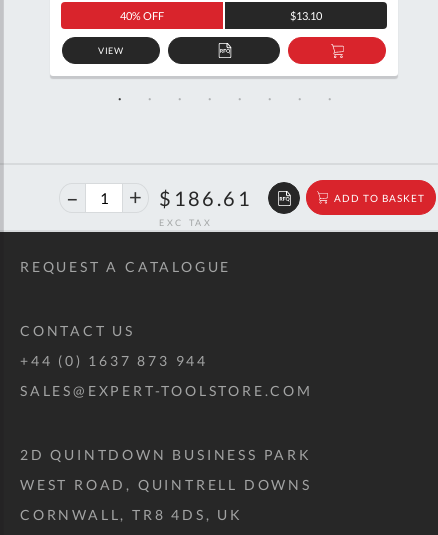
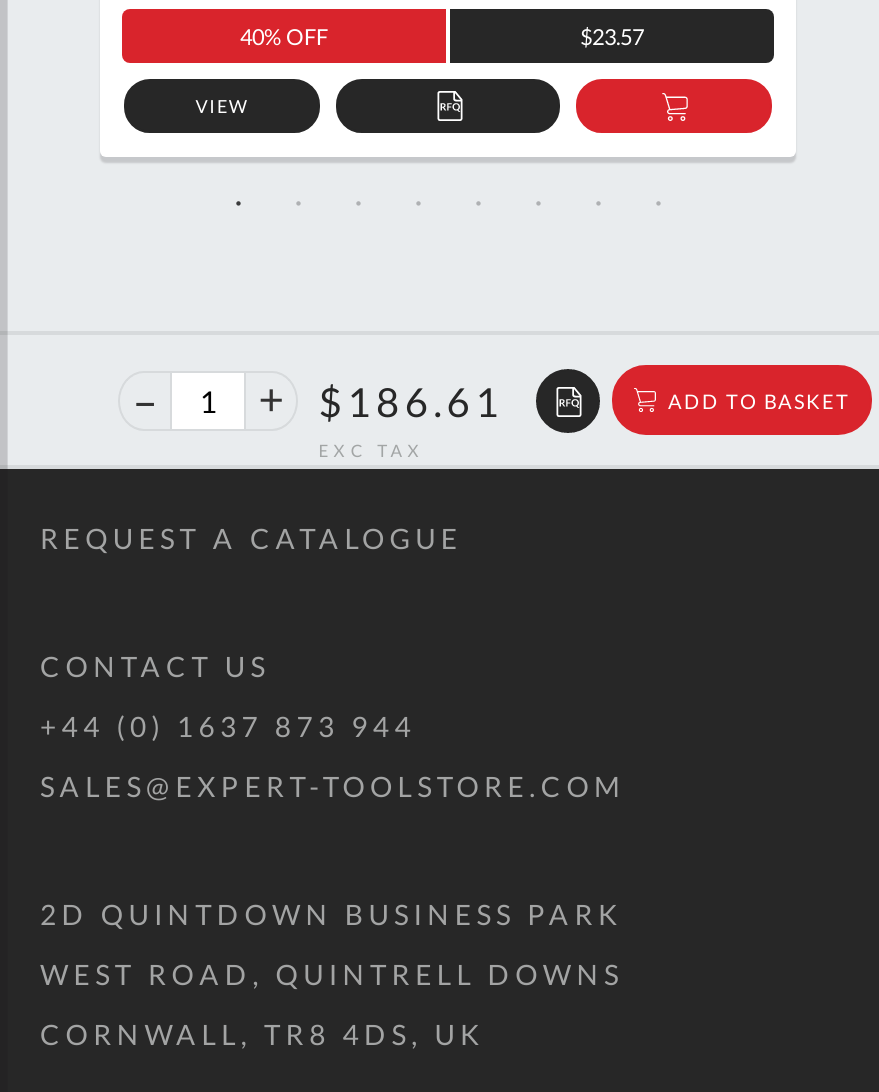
[290,9,322,22] $13.10 -> [580,23,644,49] $23.57

